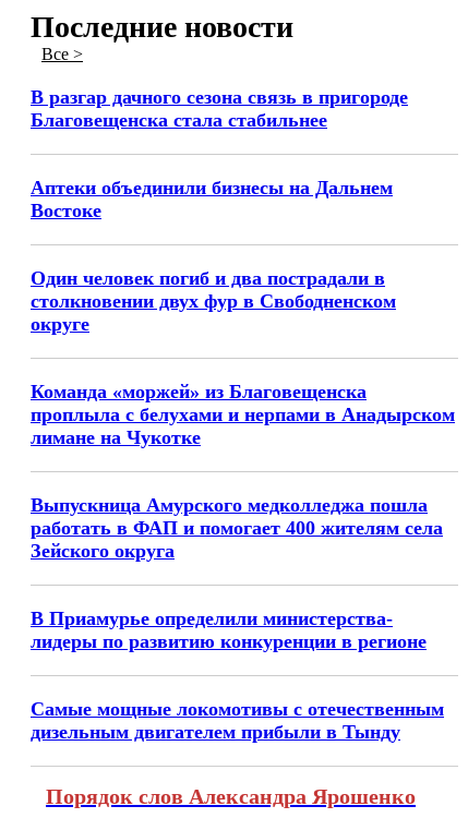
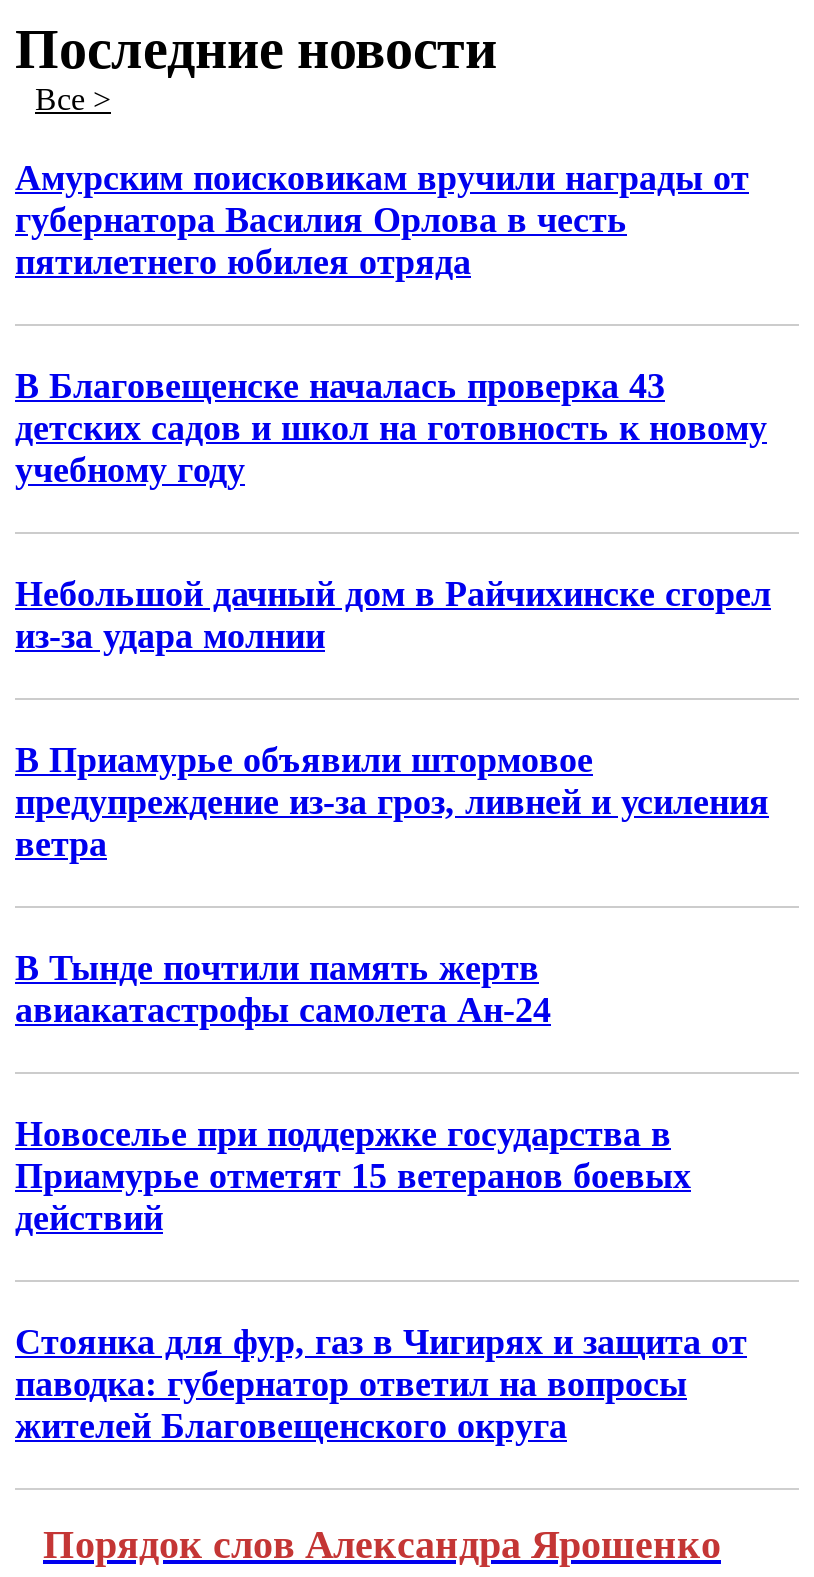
[31,86,408,131] В разгар дачного сезона связь в пригороде | Благовещенска стала стабильнее -> [15,159,749,283] Амурским поисковикам вручили награды от | губернатора Василия Орлова в честь | пятилетнего юбилея отряда
[31,177,393,222] Аптеки объединили бизнесы на Дальнем | Востоке -> [15,367,767,491] В Благовещенске началась проверка 43 | детских садов и школ на готовность к новому | учебному году
[31,268,396,335] Один человек погиб и два пострадали в | столкновении двух фур в Свободненском | округе -> [15,575,771,657] Небольшой дачный дом в Райчихинске сгорел | из-за удара молнии
[31,381,455,449] Команда «моржей» из Благовещенска | проплыла с белухами и нерпами в Анадырском | лимане на Чукотке -> [15,741,769,865] В Приамурье объявили штормовое | предупреждение из-за гроз, ливней и усиления | ветра
[31,494,443,562] Выпускница Амурского медколледжа пошла | работать в ФАП и помогает 400 жителям села | Зейского округа -> [15,949,551,1031] В Тынде почтили память жертв | авиакатастрофы самолета Ан-24
[31,608,427,653] В Приамурье определили министерства- | лидеры по развитию конкуренции в регионе -> [15,1115,691,1239] Новоселье при поддержке государства в | Приамурье отметят 15 ветеранов боевых | действий
[31,698,444,743] Самые мощные локомотивы с отечественным | дизельным двигателем прибыли в Тынду -> [15,1323,747,1447] Стоянка для фур, газ в Чигирях и защита от | паводка: губернатор ответил на вопросы | жителей Благовещенского округа

